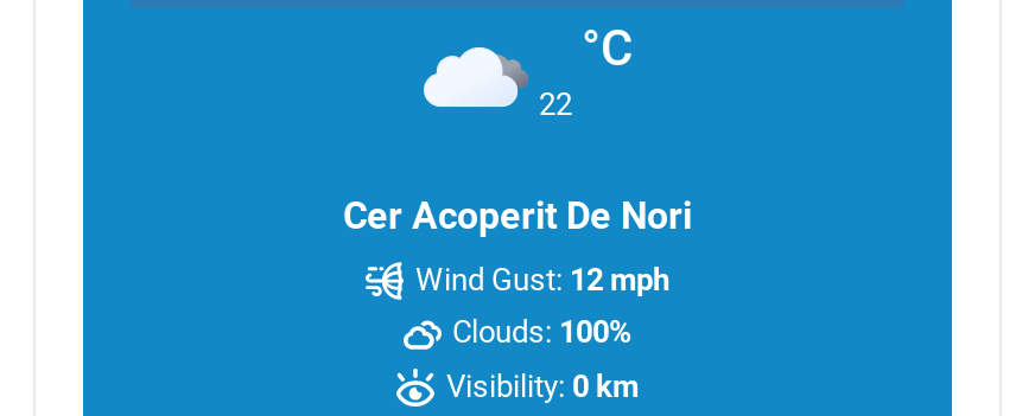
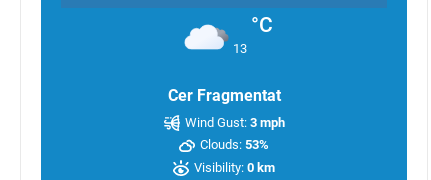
[539,86,572,121] 22 -> [233,41,247,56] 13
[343,192,692,237] Cer Acoperit De Nori -> [167,86,280,105] Cer Fragmentat
[415,261,669,297] Wind Gust: 12 mph -> [184,115,284,130] Wind Gust: 3 mph
[452,315,633,350] Clouds: 100% -> [200,137,269,152] Clouds: 53%

